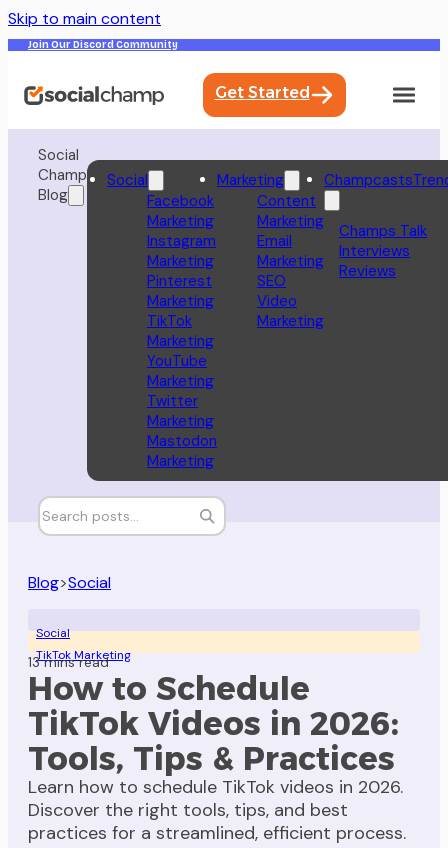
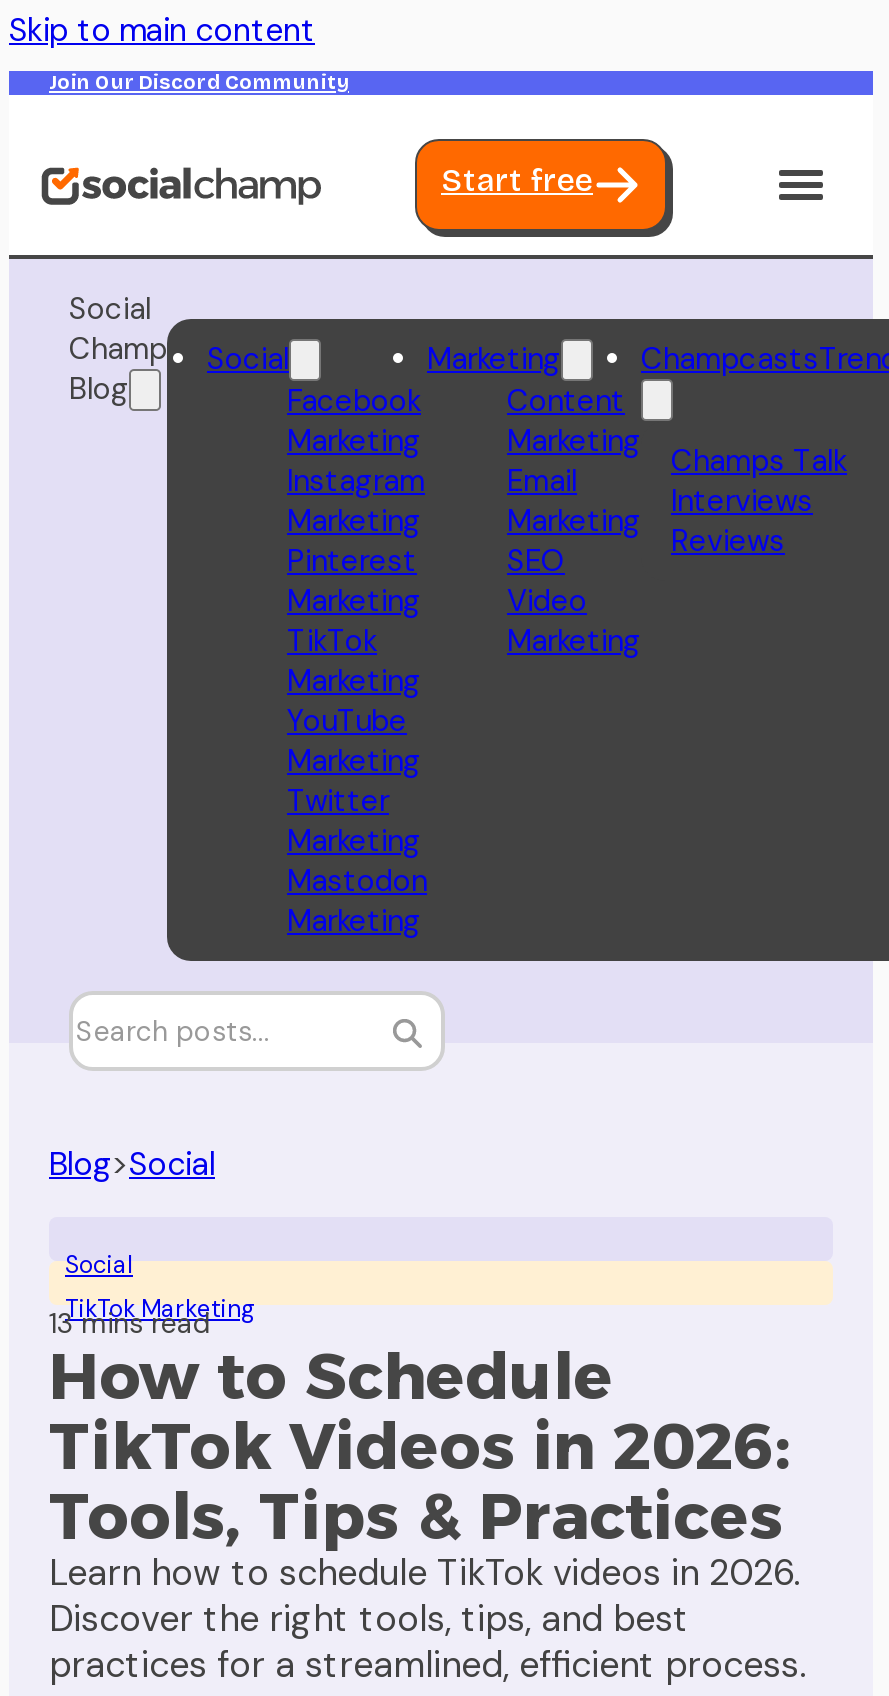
[214,83,309,102] Get Started -> [441,161,593,199] Start free

